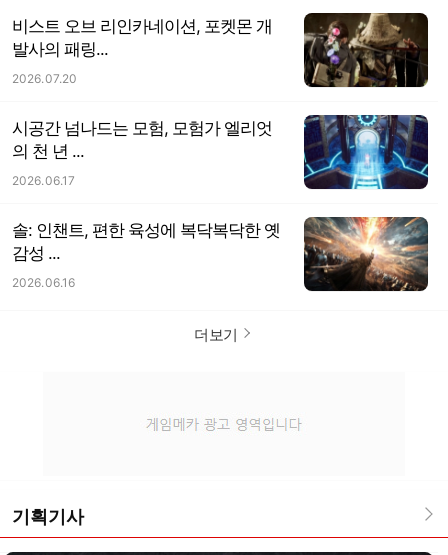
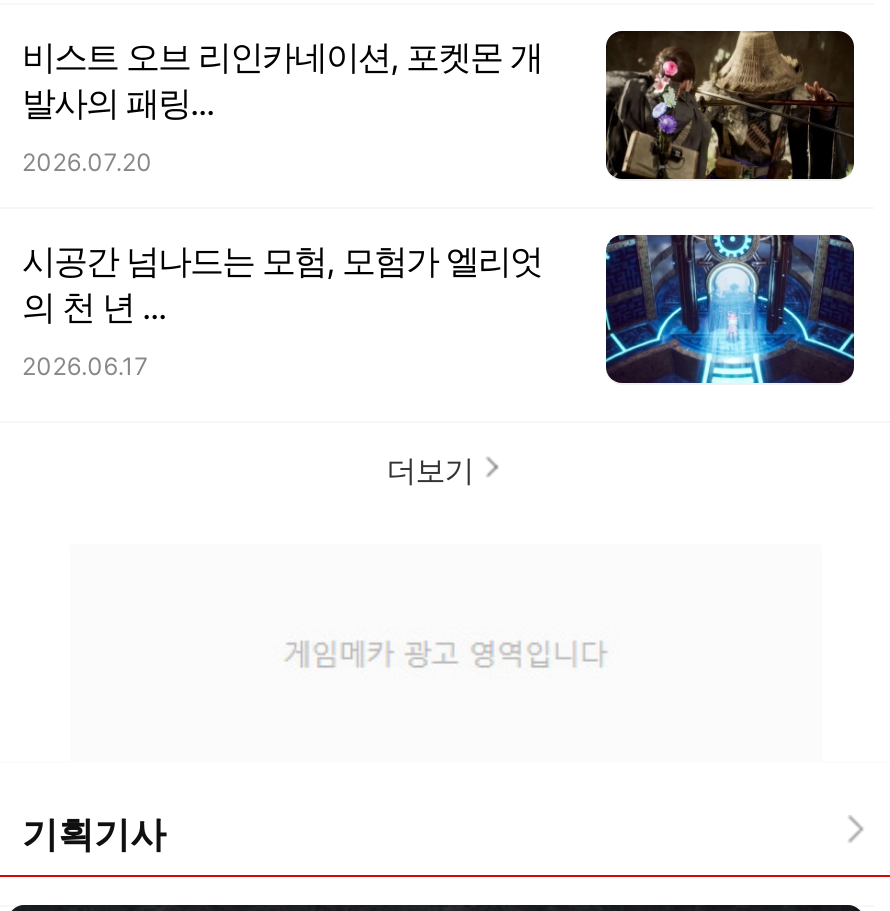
[12,216,429,292] [image] | 솔: 인챈트, 편한 육성에 복닥복닥한 옛 | 감성 ... | 2026.06.16 -> none

